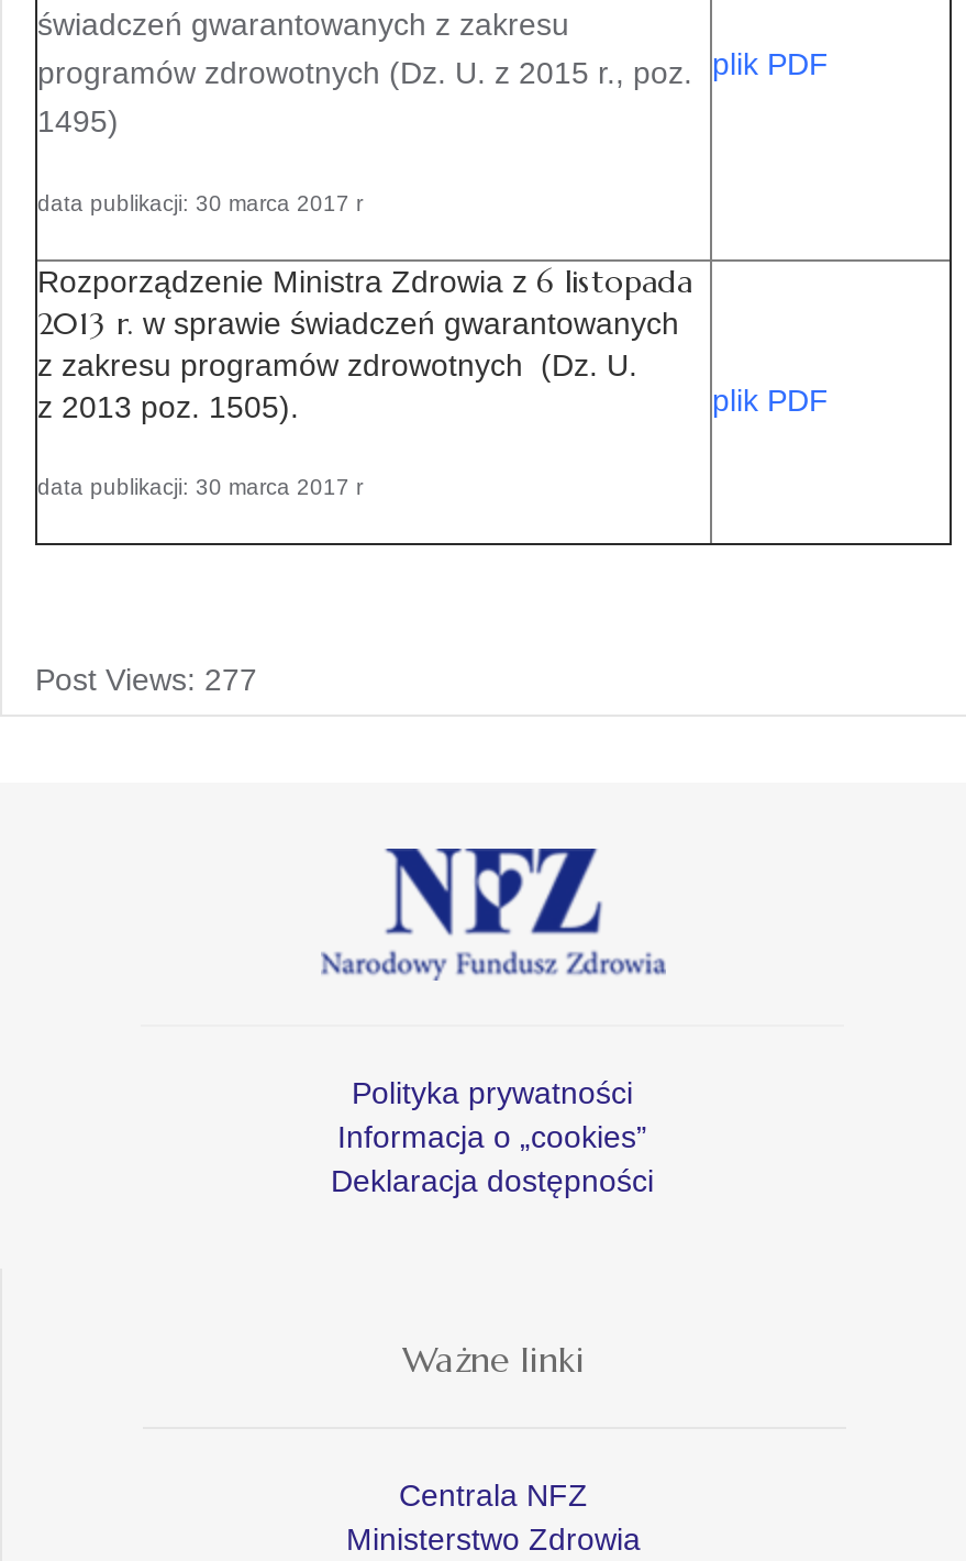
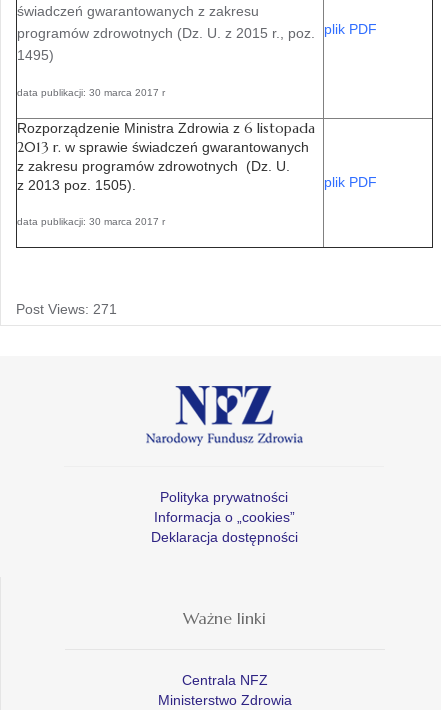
[35,661,257,697] Post Views: 277 -> [16,301,117,317] Post Views: 271

